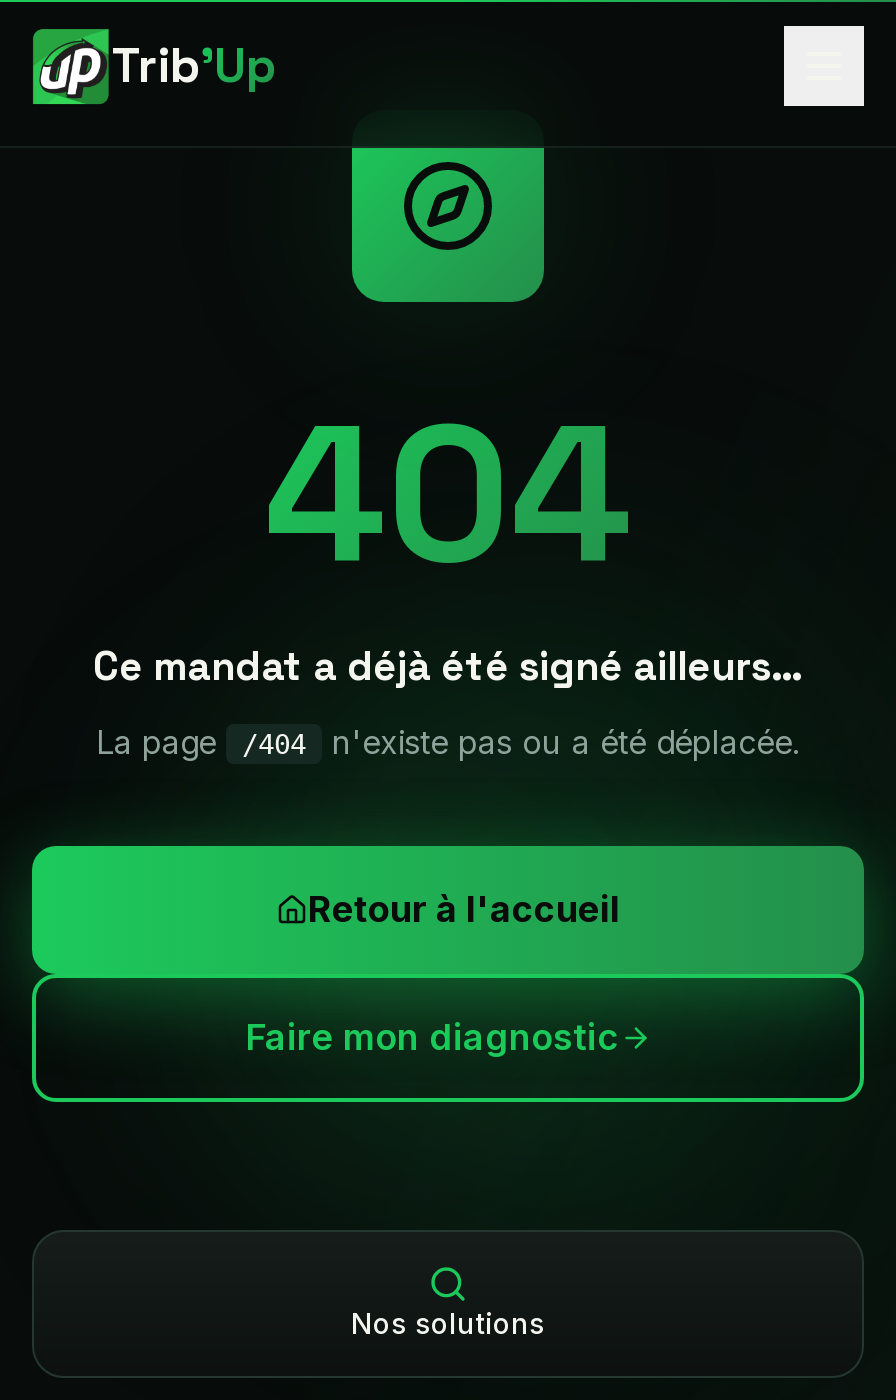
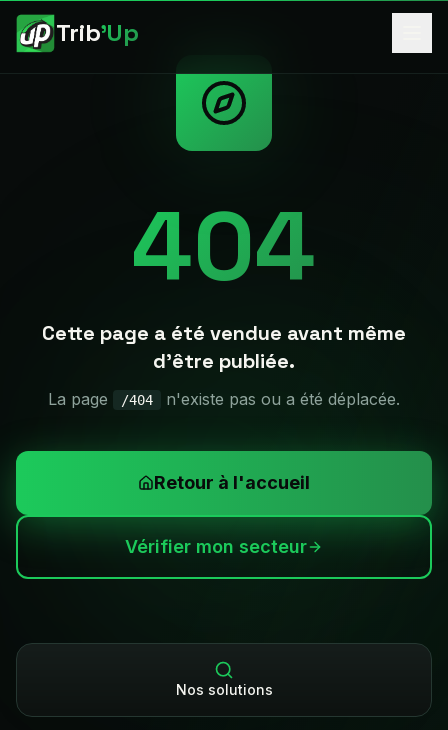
[93,640,803,692] Ce mandat a déjà été signé ailleurs… -> [42,320,406,374] Cette page a été vendue avant même | d'être publiée.
[245,1016,619,1058] Faire mon diagnostic -> [125,536,307,557] Vérifier mon secteur

